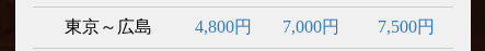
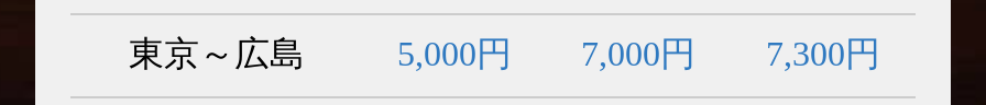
[195,17,252,36] 4,800円 -> [397,35,512,72] 5,000円
[377,17,434,36] 7,500円 -> [766,35,880,72] 7,300円

